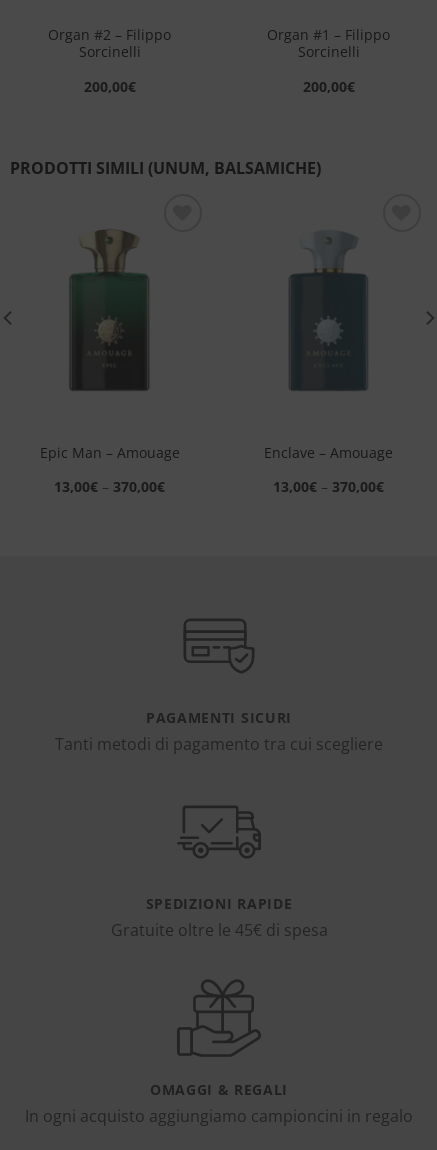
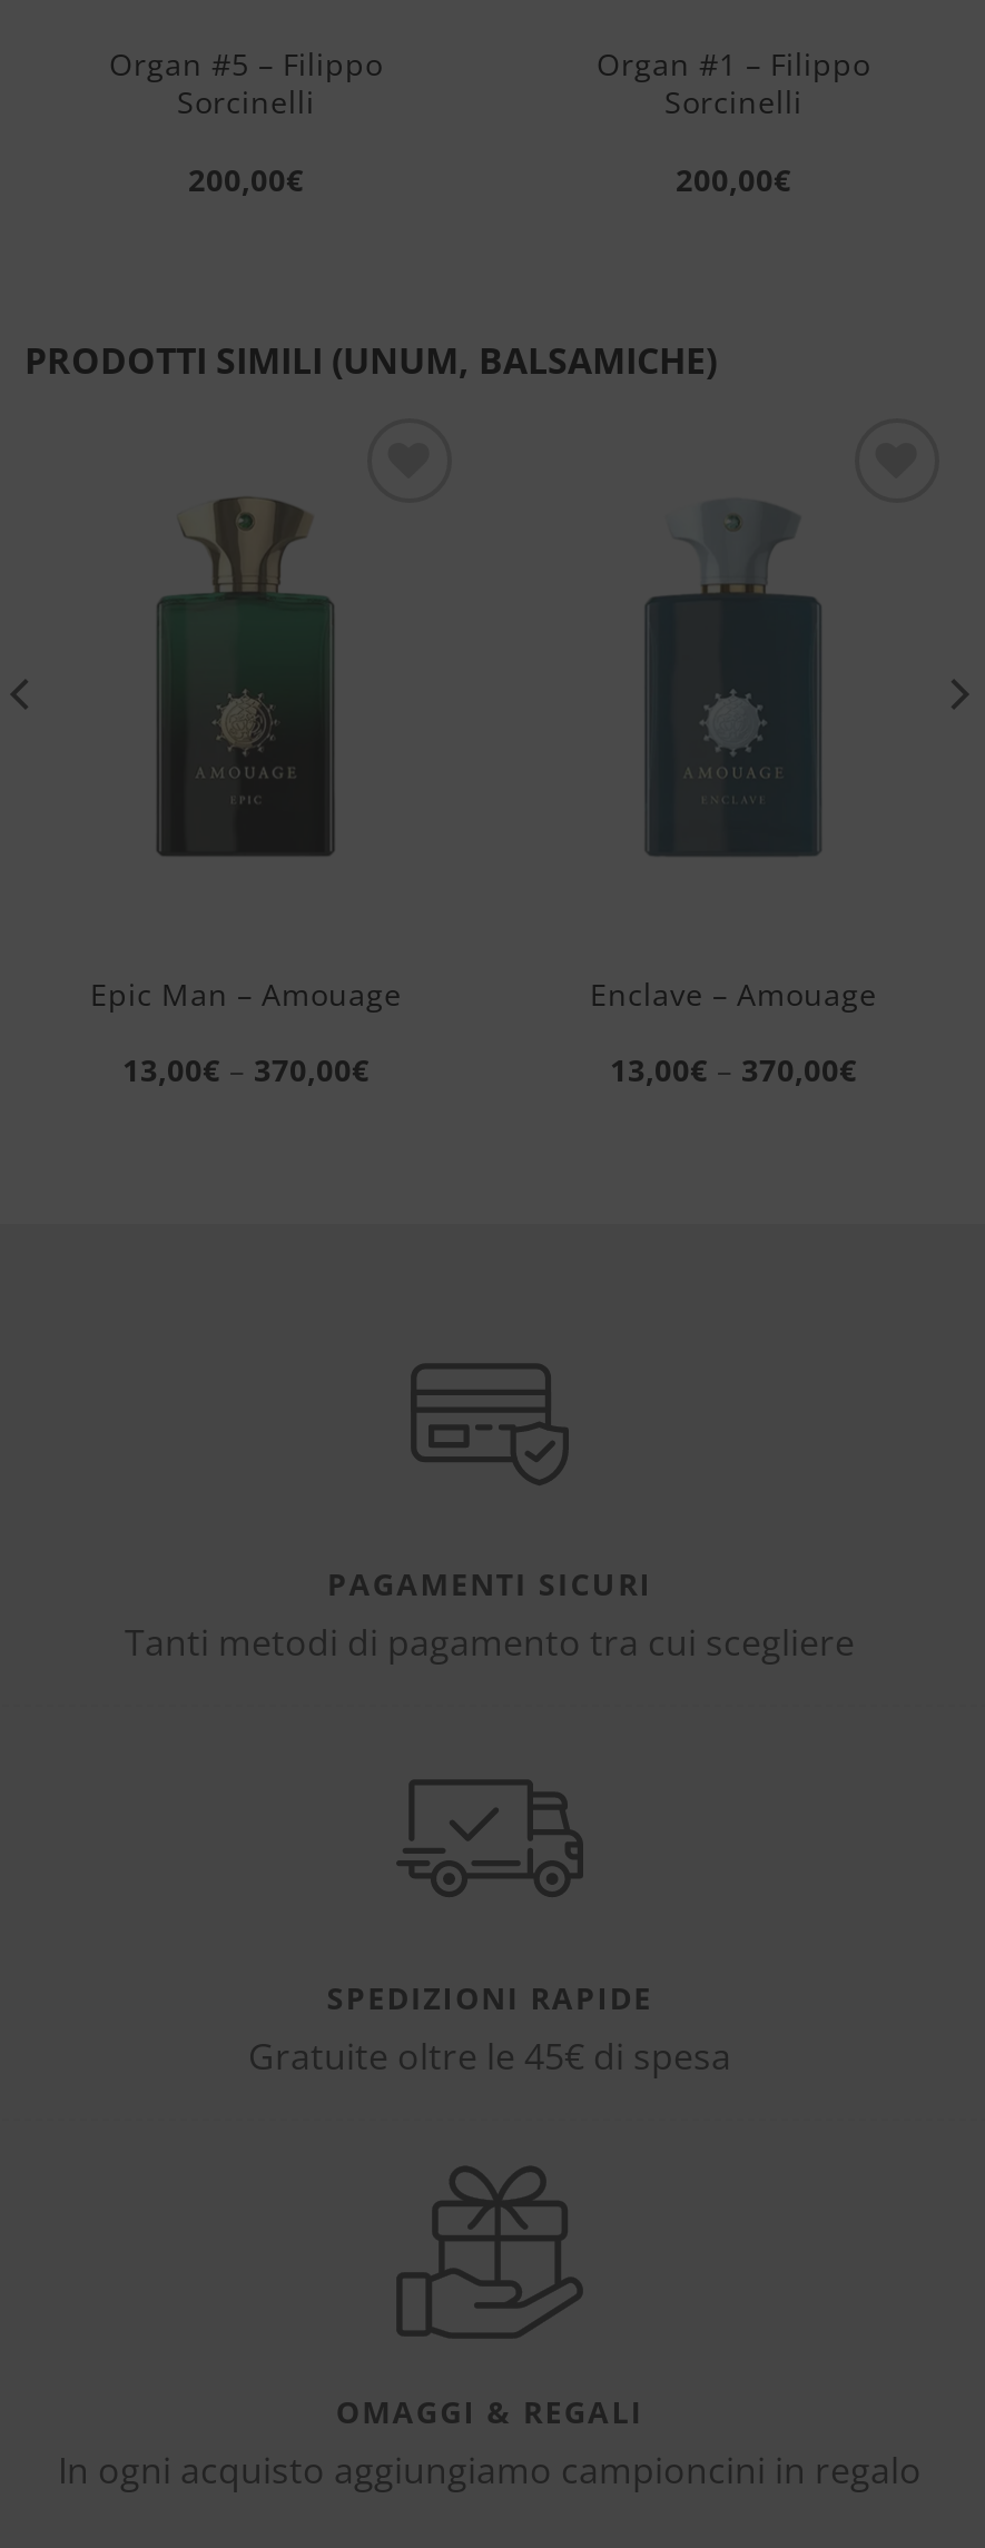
[48,24,171,43] Organ #2 – Filippo -> [109,41,383,83] Organ #5 – Filippo

